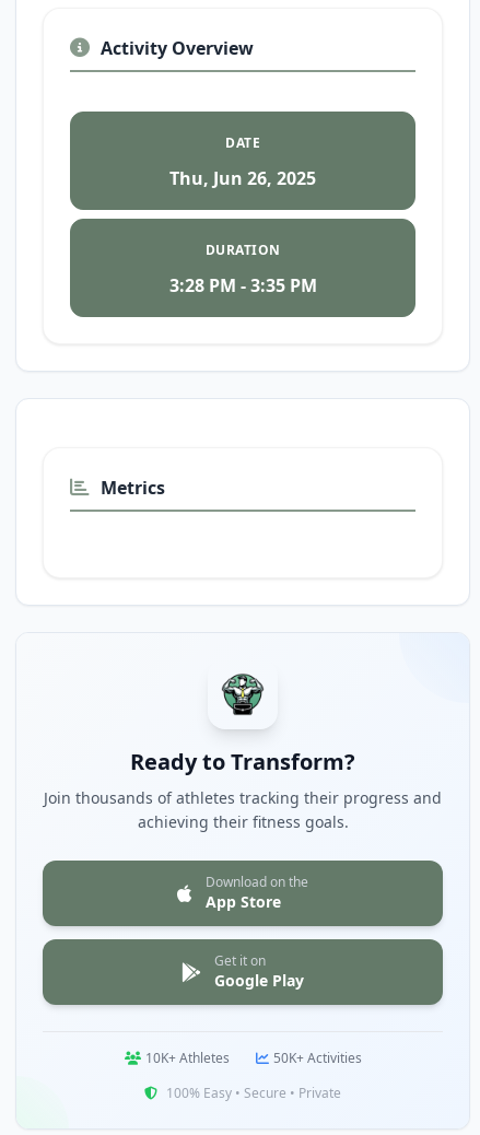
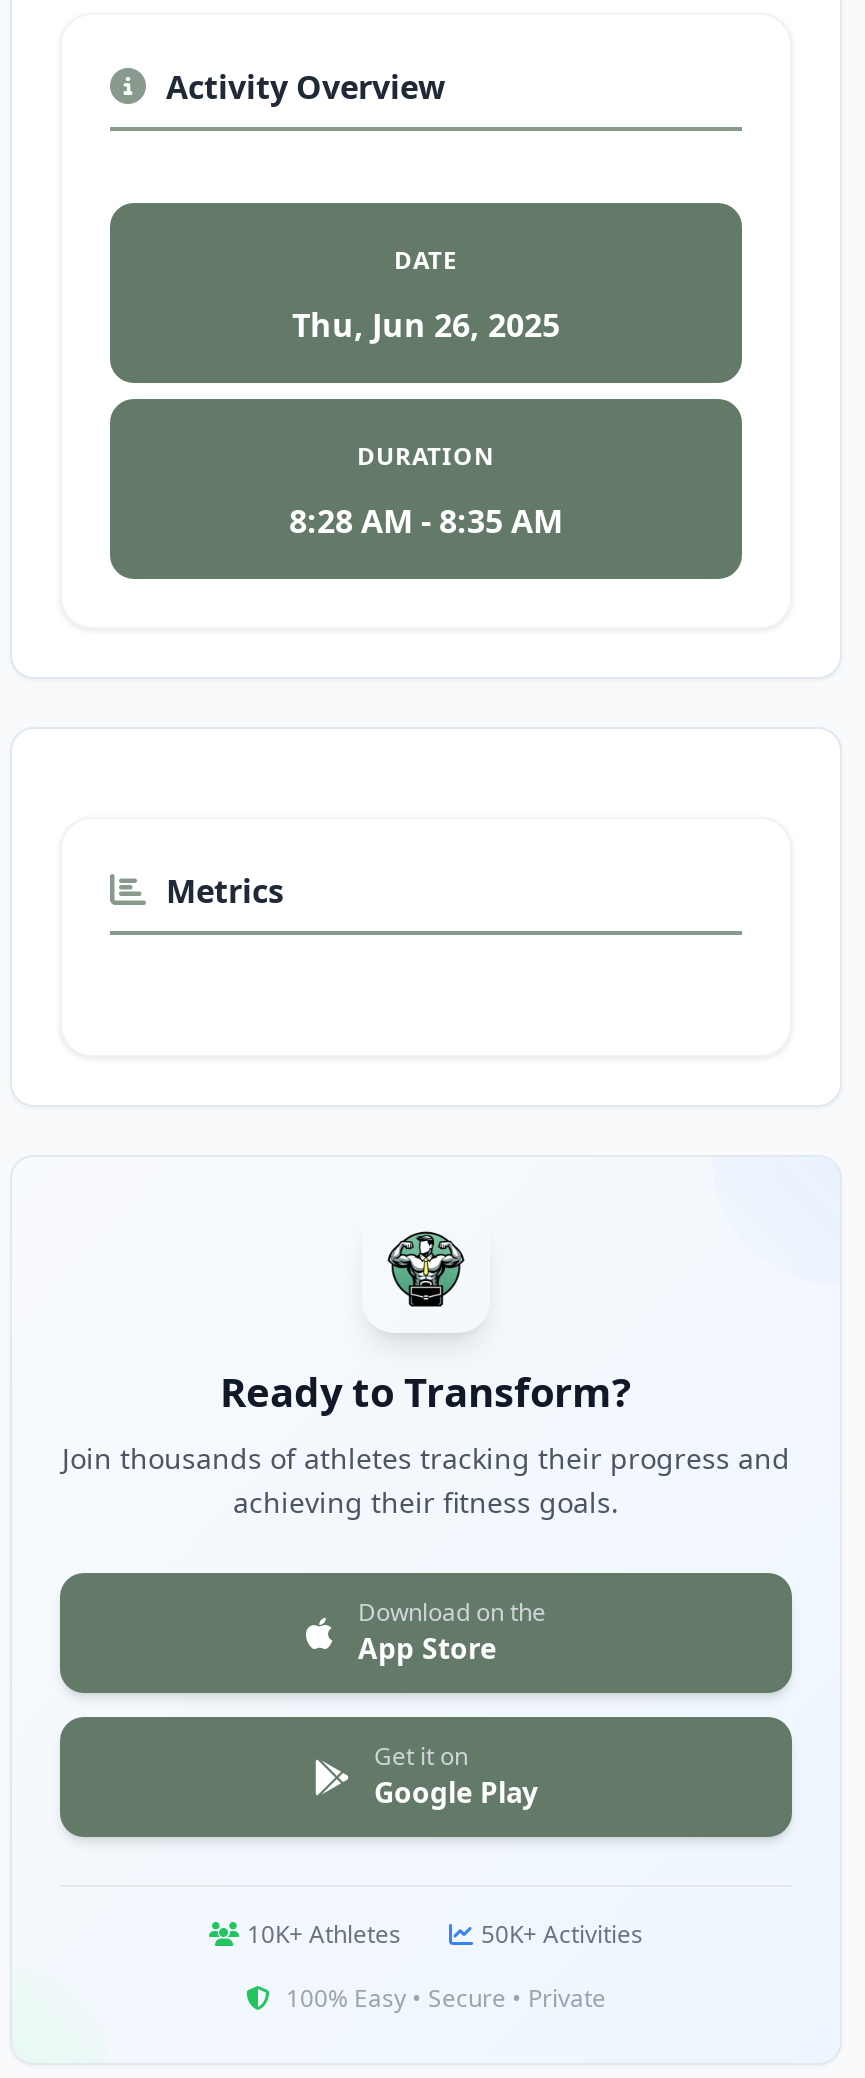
[169,273,317,297] 3:28 PM - 3:35 PM -> [289,499,563,543] 8:28 AM - 8:35 AM

